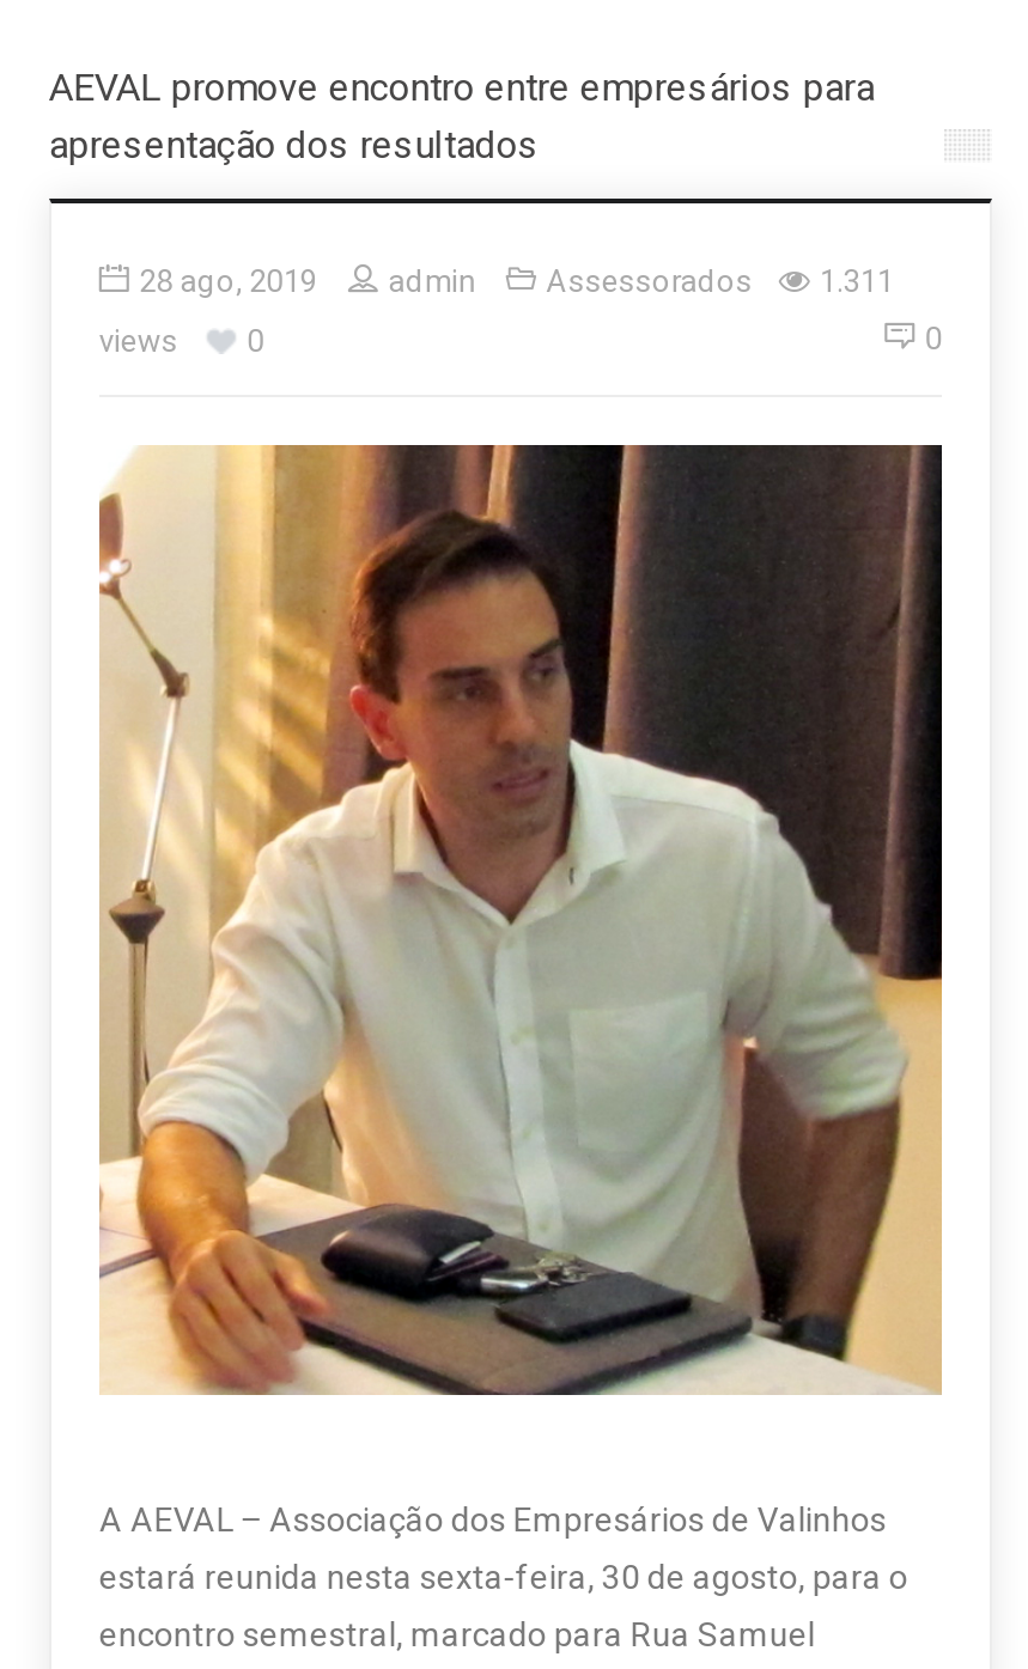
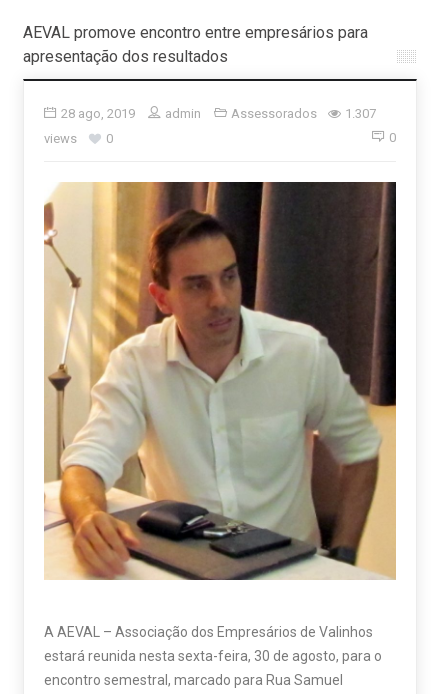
[140,263,894,299] 28 ago, 2019 admin Assessorados 1.311 -> [61,106,376,121] 28 ago, 2019 admin Assessorados 1.307

